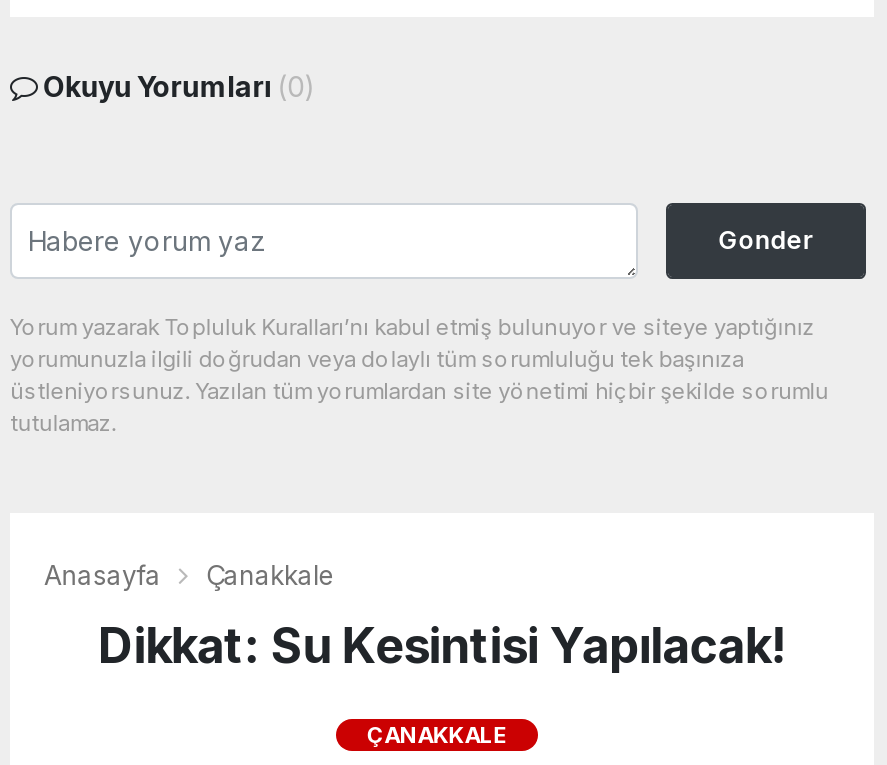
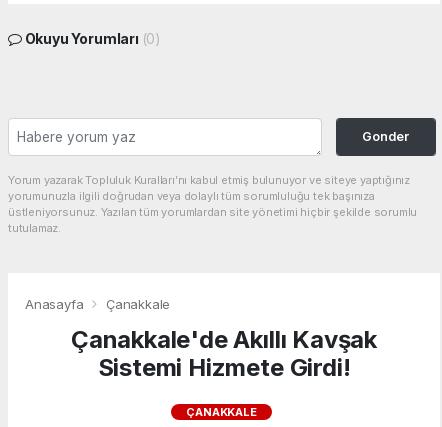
[98,618,786,676] Dikkat: Su Kesintisi Yapılacak! -> [71,325,377,382] Çanakkale'de Akıllı Kavşak | Sistemi Hizmete Girdi!

